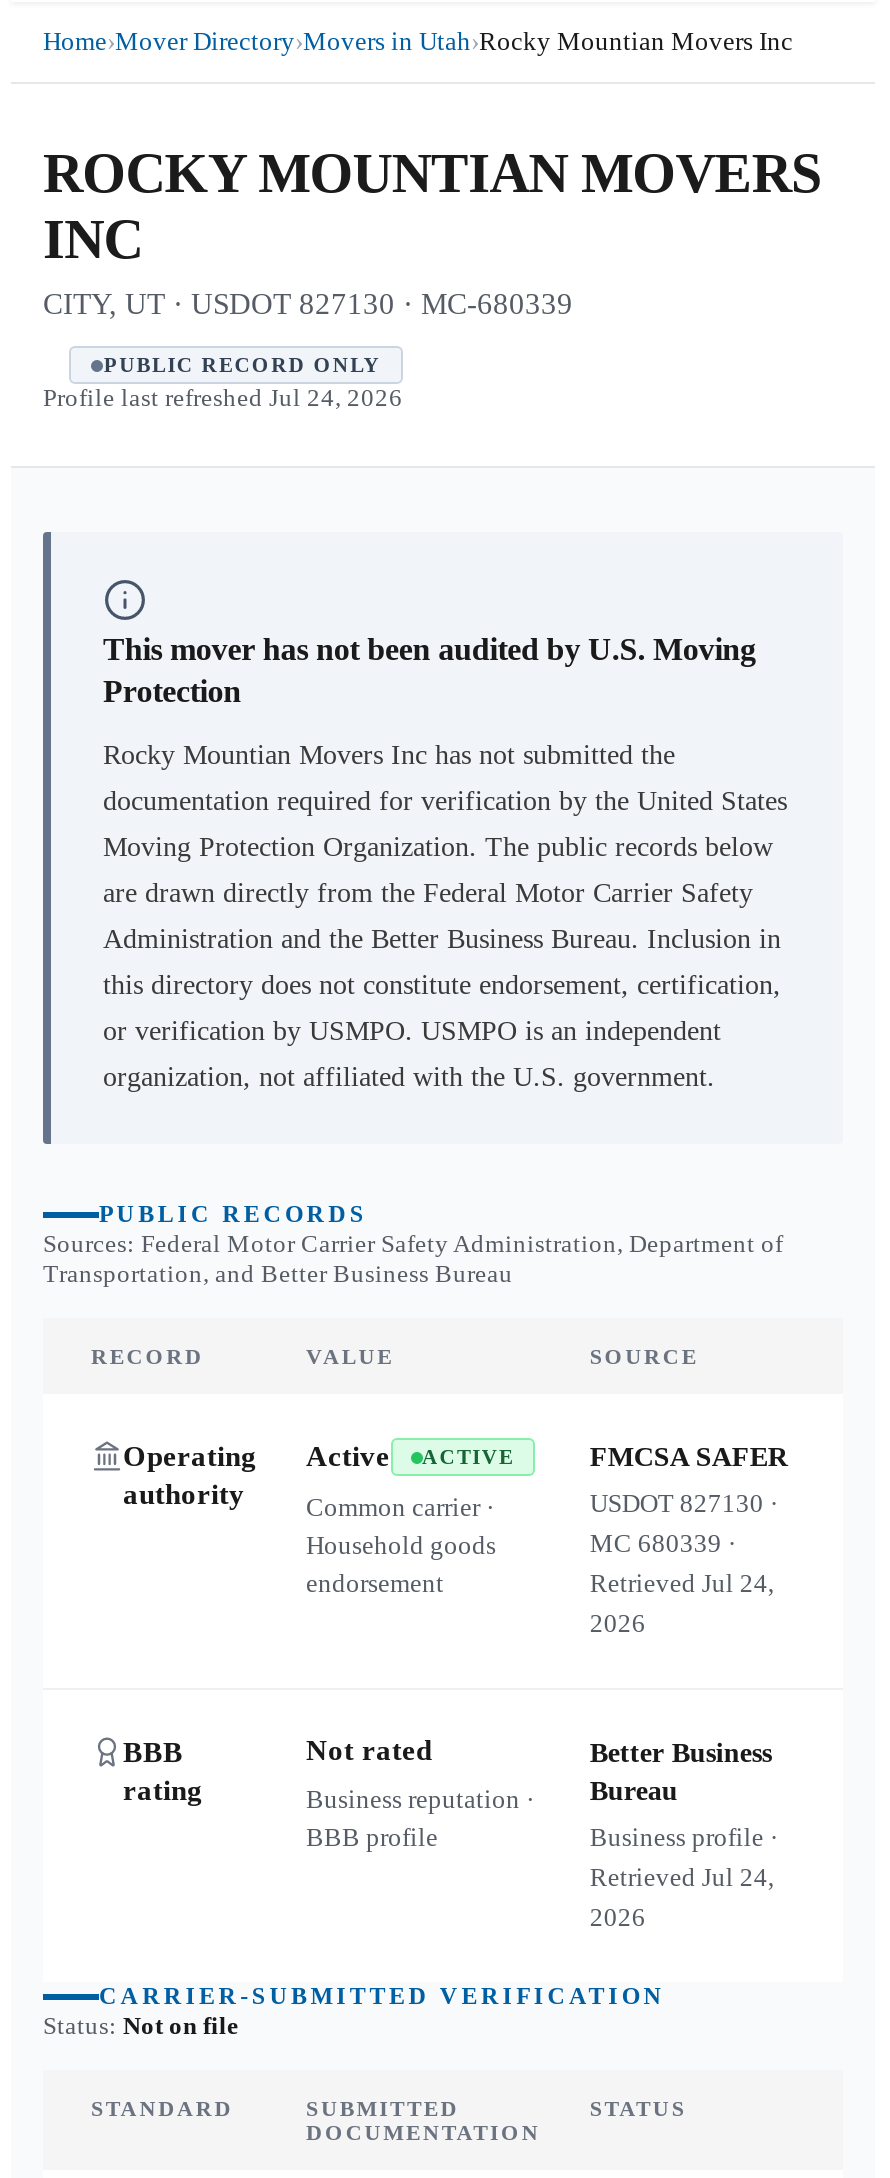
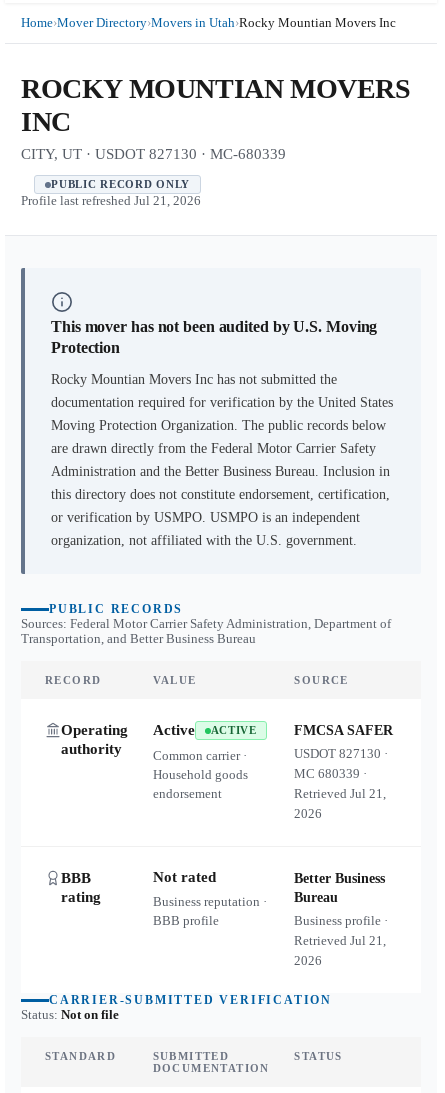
[43,384,403,412] Profile last refreshed Jul 24, 2026 -> [21,194,201,208] Profile last refreshed Jul 21, 2026
[590,1568,774,1598] Retrieved Jul 24, -> [294,786,386,801] Retrieved Jul 21,
[590,1862,774,1892] Retrieved Jul 24, -> [294,933,386,948] Retrieved Jul 21,

